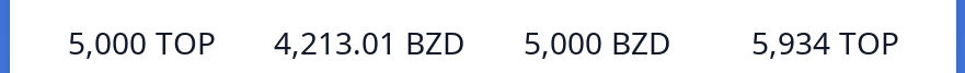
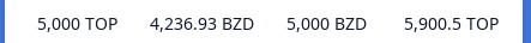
[274,22,464,64] 4,213.01 BZD -> [149,12,254,35] 4,236.93 BZD
[751,22,898,64] 5,934 TOP -> [403,12,498,35] 5,900.5 TOP

